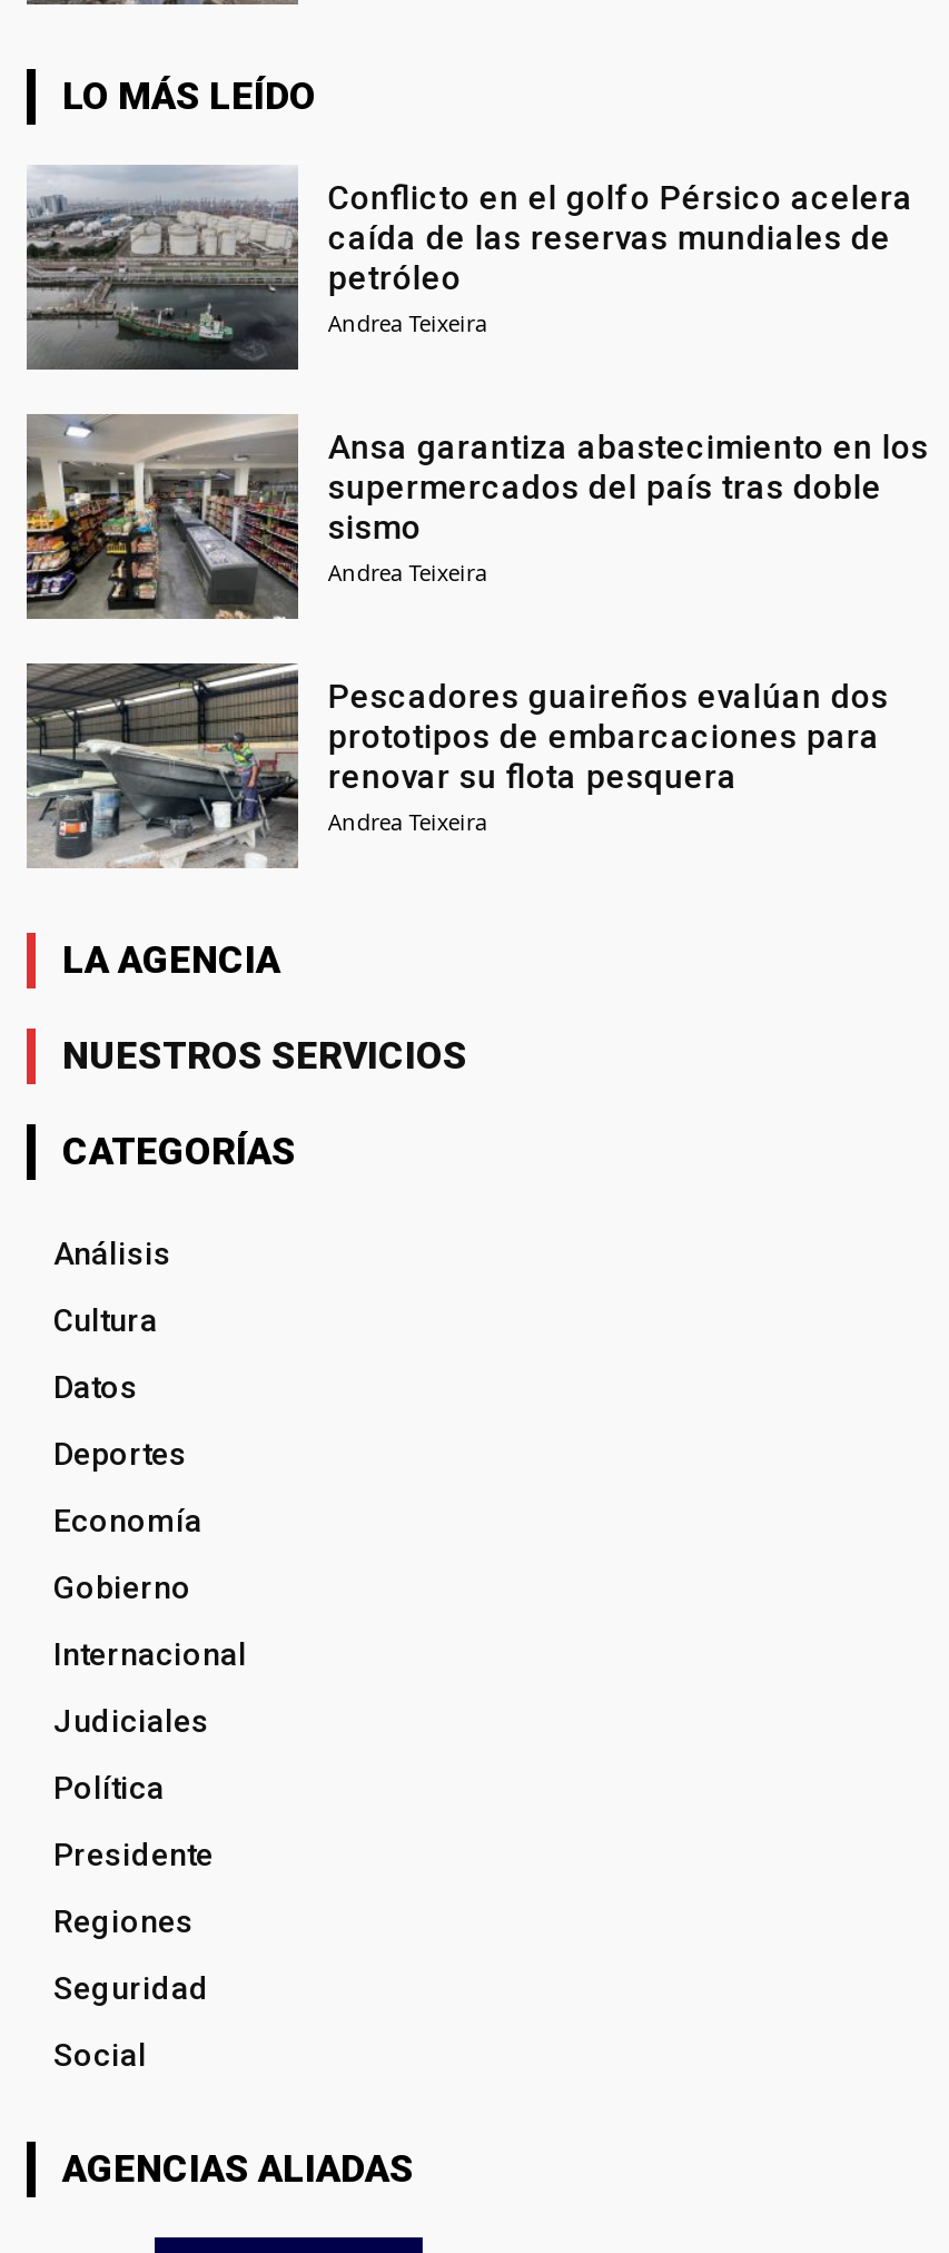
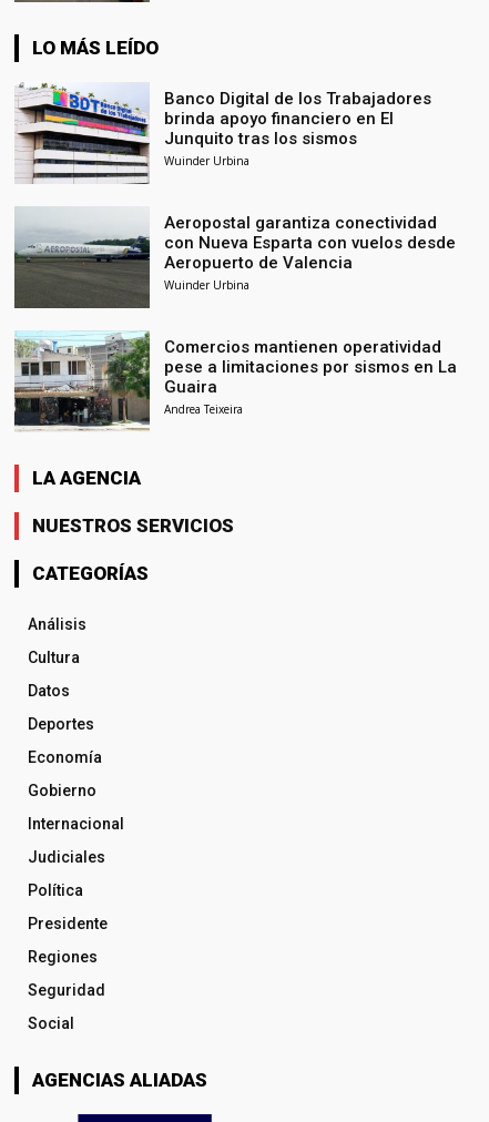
[24,165,913,372] [image] | Conflicto en el golfo Pérsico acelera | caída de las reservas mundiales de | petróleo | Andrea Teixeira -> [14,83,432,184] [image] | Banco Digital de los Trabajadores | brinda apoyo financiero en El | Junquito tras los sismos | Wuinder Urbina
[24,414,929,621] [image] | Ansa garantiza abastecimiento en los | supermercados del país tras doble | sismo | Andrea Teixeira -> [13,207,456,309] [image] | Aeropostal garantiza conectividad | con Nueva Esparta con vuelos desde | Aeropuerto de Valencia | Wuinder Urbina
[24,661,889,868] [image] | Pescadores guaireños evalúan dos | prototipos de embarcaciones para | renovar su flota pesquera -> [14,330,457,431] [image] | Comercios mantienen operatividad | pese a limitaciones por sismos en La | Guaira

